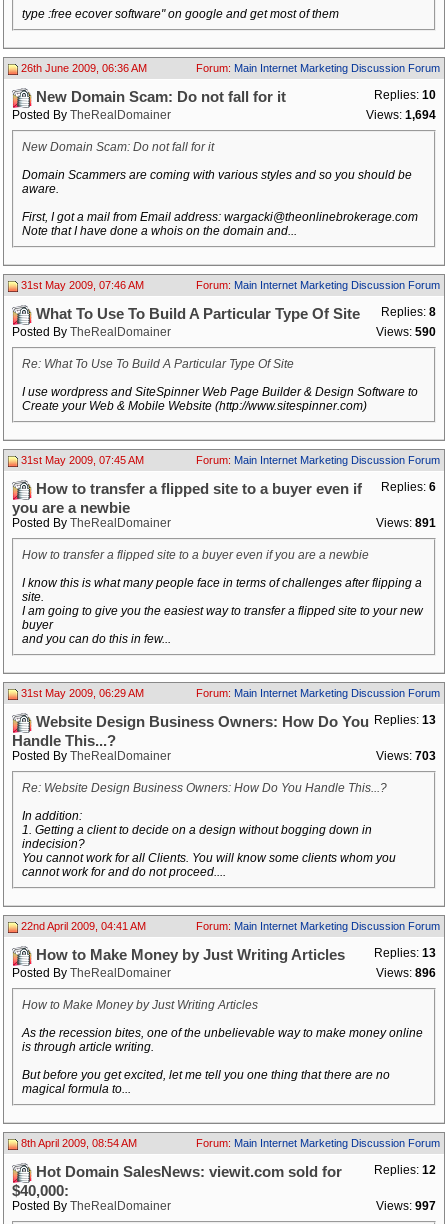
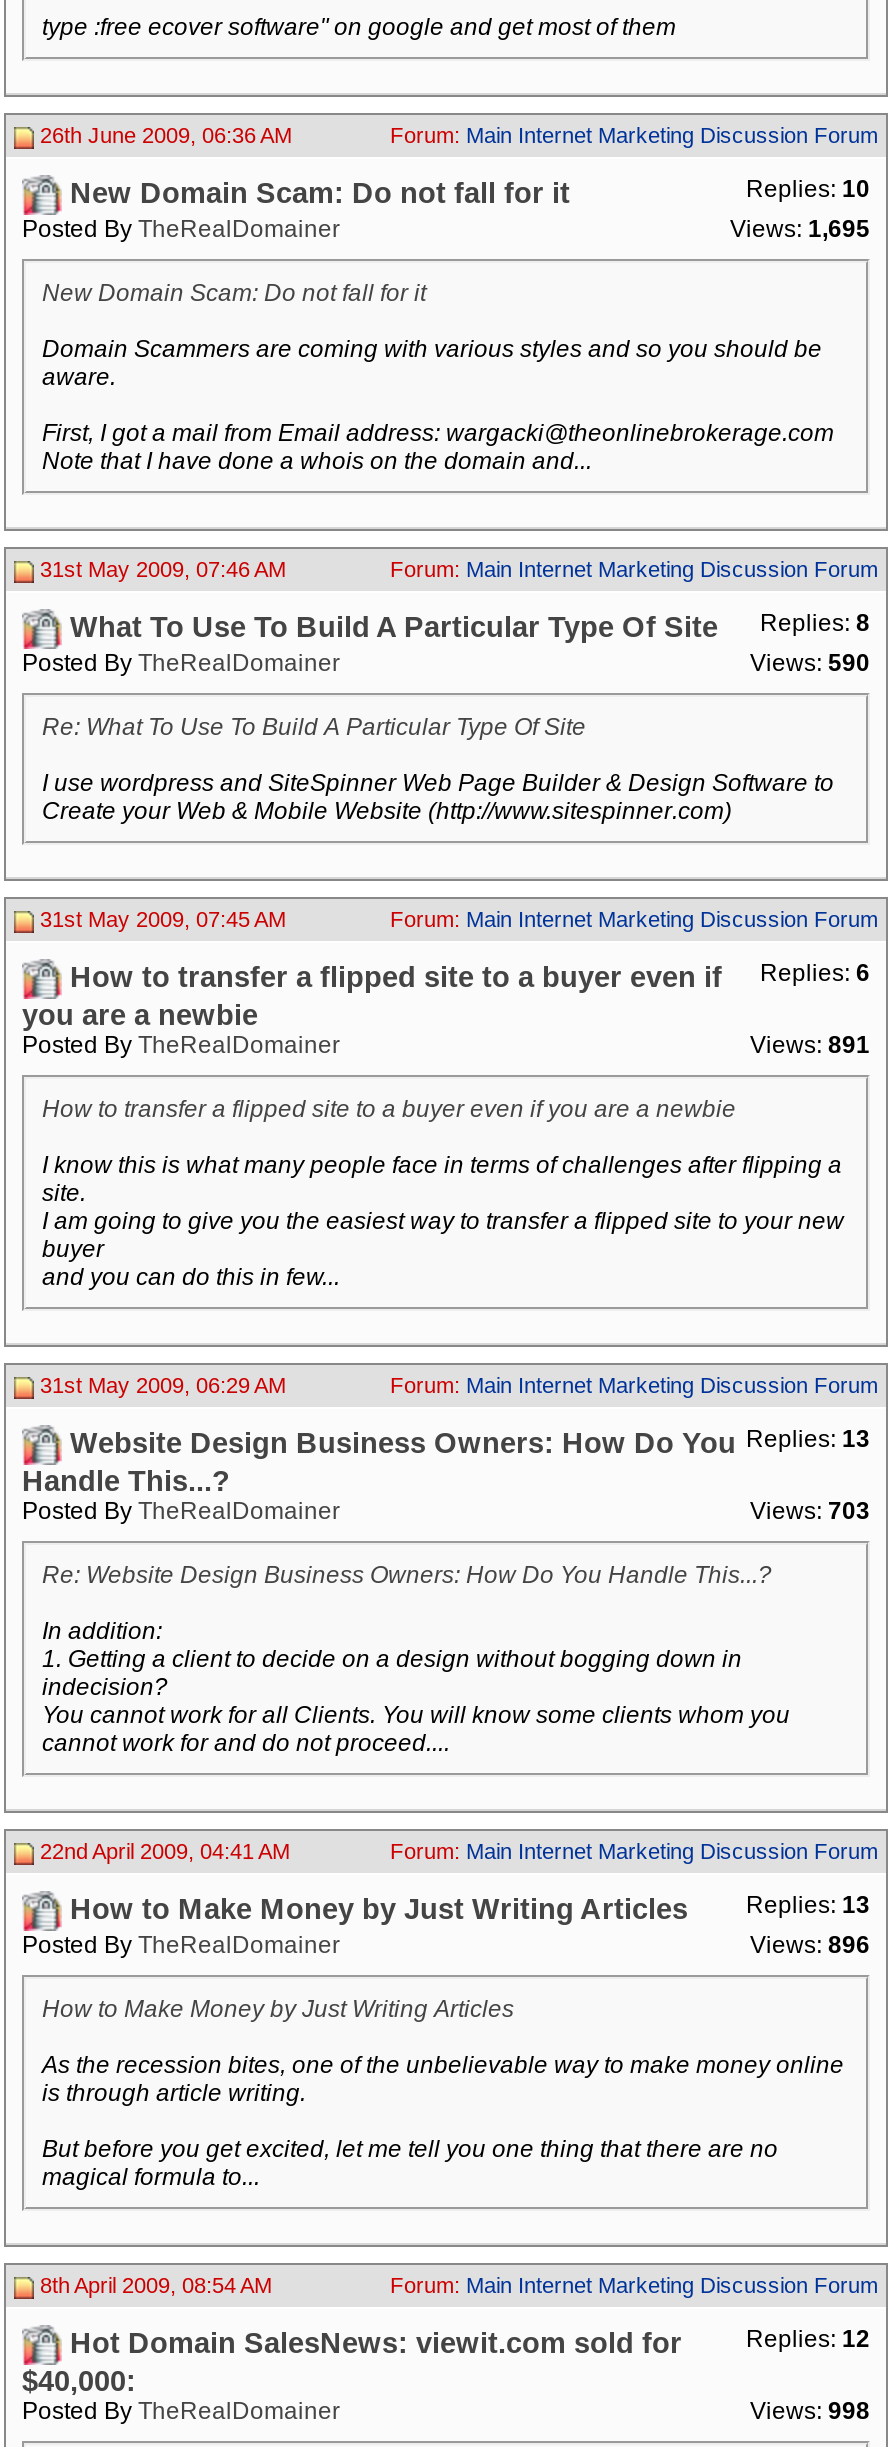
[366,108,436,122] Views: 1,694 -> [730,215,870,243] Views: 1,695
[376,1199,436,1213] Views: 997 -> [750,2397,870,2425] Views: 998

